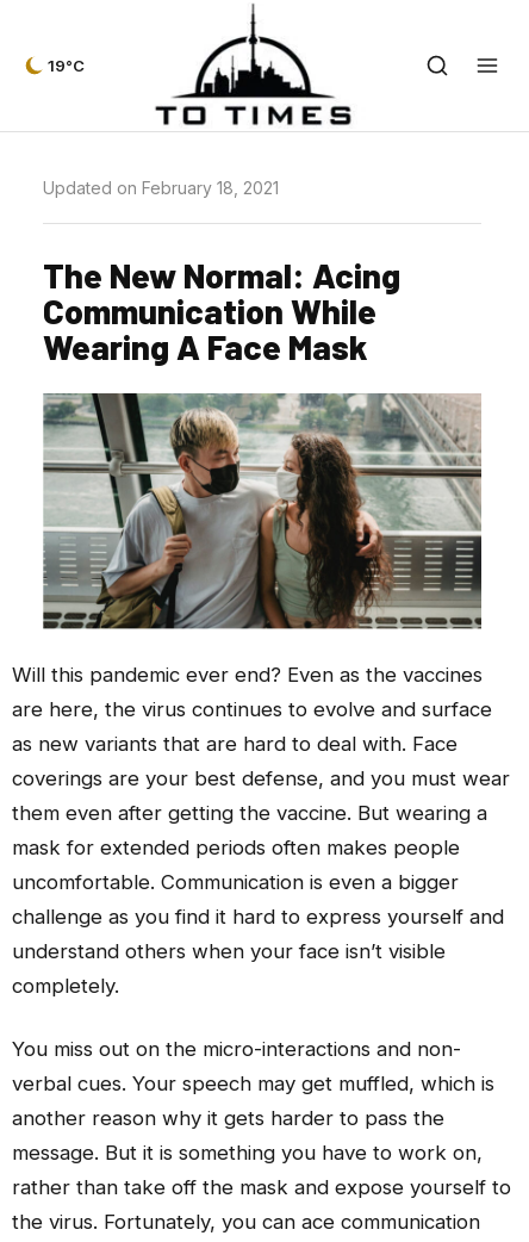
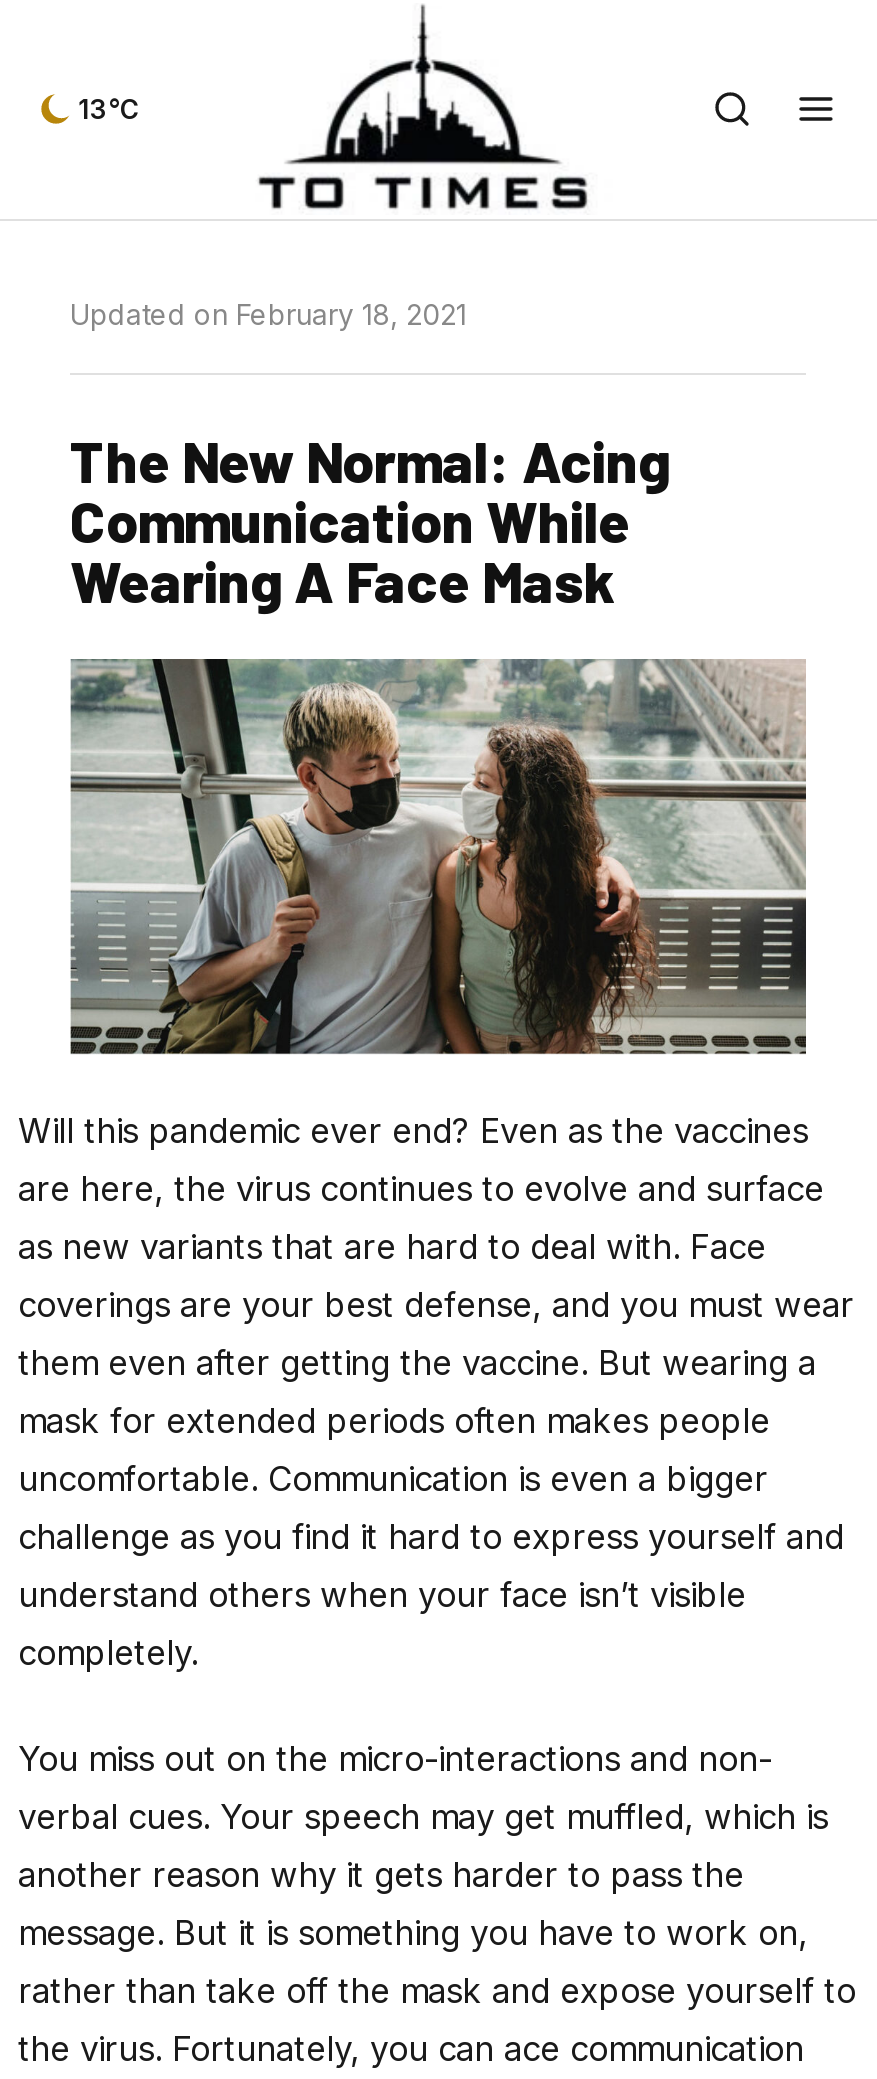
[48,55,85,74] 19°C -> [78,92,140,124] 13°C

